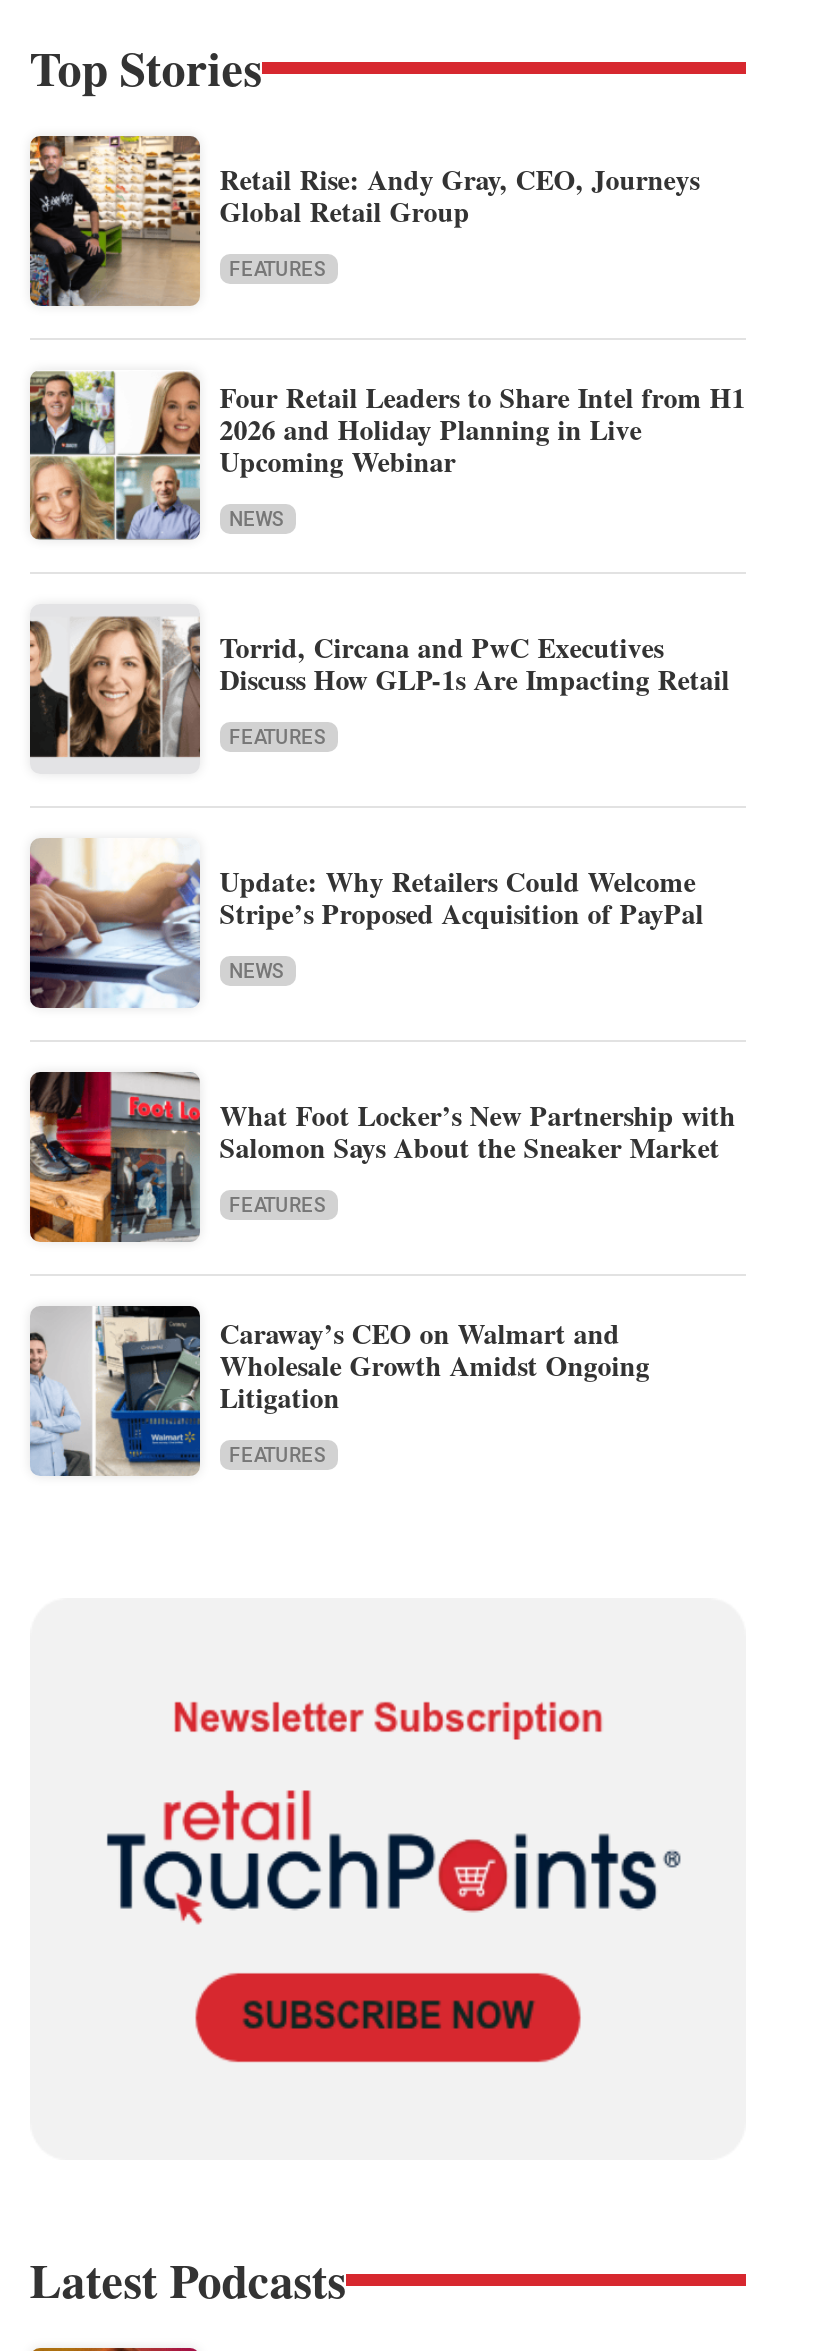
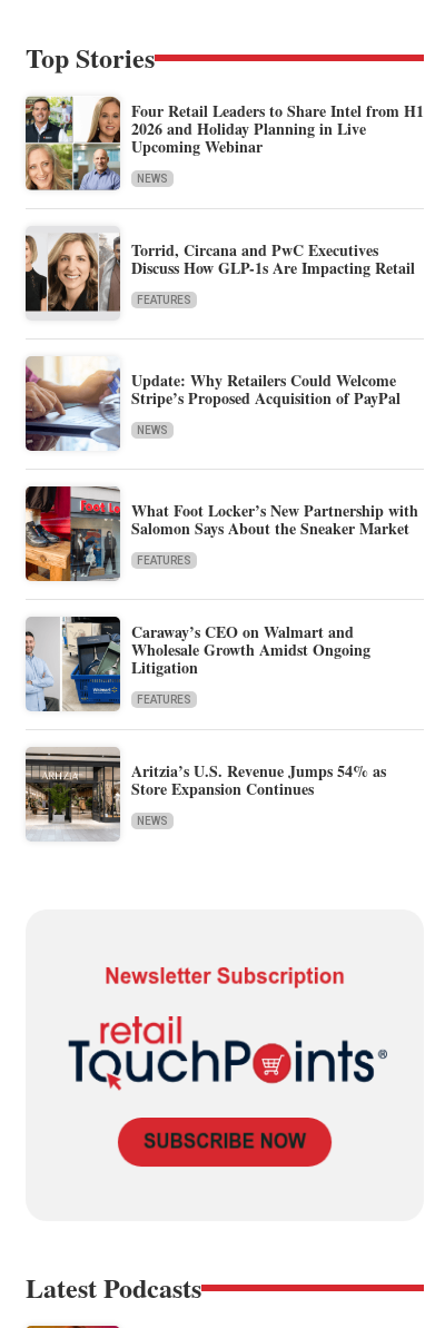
[28,134,700,308] [image] | Retail Rise: Andy Gray, CEO, Journeys | Global Retail Group | FEATURES -> none
moved [26,368,746,1466] -> [23,95,424,706]: [image] | Four Retail Leaders to Share Intel from H1 | 2026 and Holiday Planning in Live | ... | Litigation | FEATURES
none -> [24,747,386,840] [image] | Aritzia’s U.S. Revenue Jumps 54% as | Store Expansion Continues | NEWS

